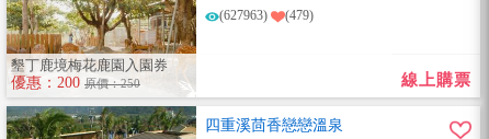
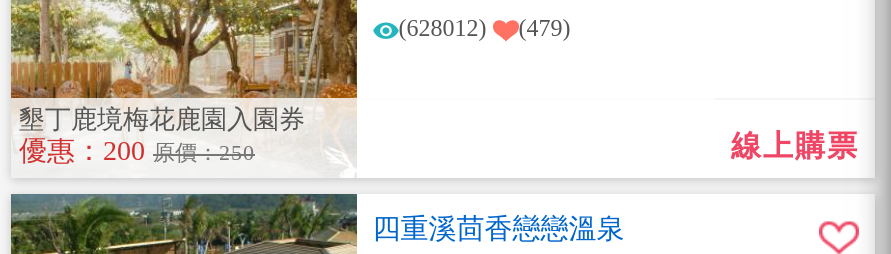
[219,8,313,23] (627963) (479) -> [399,14,571,42] (628012) (479)

